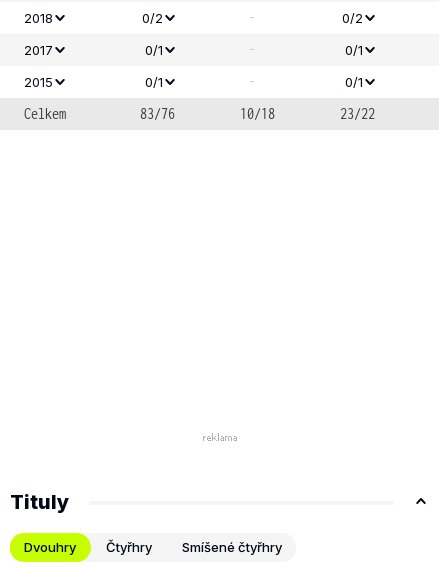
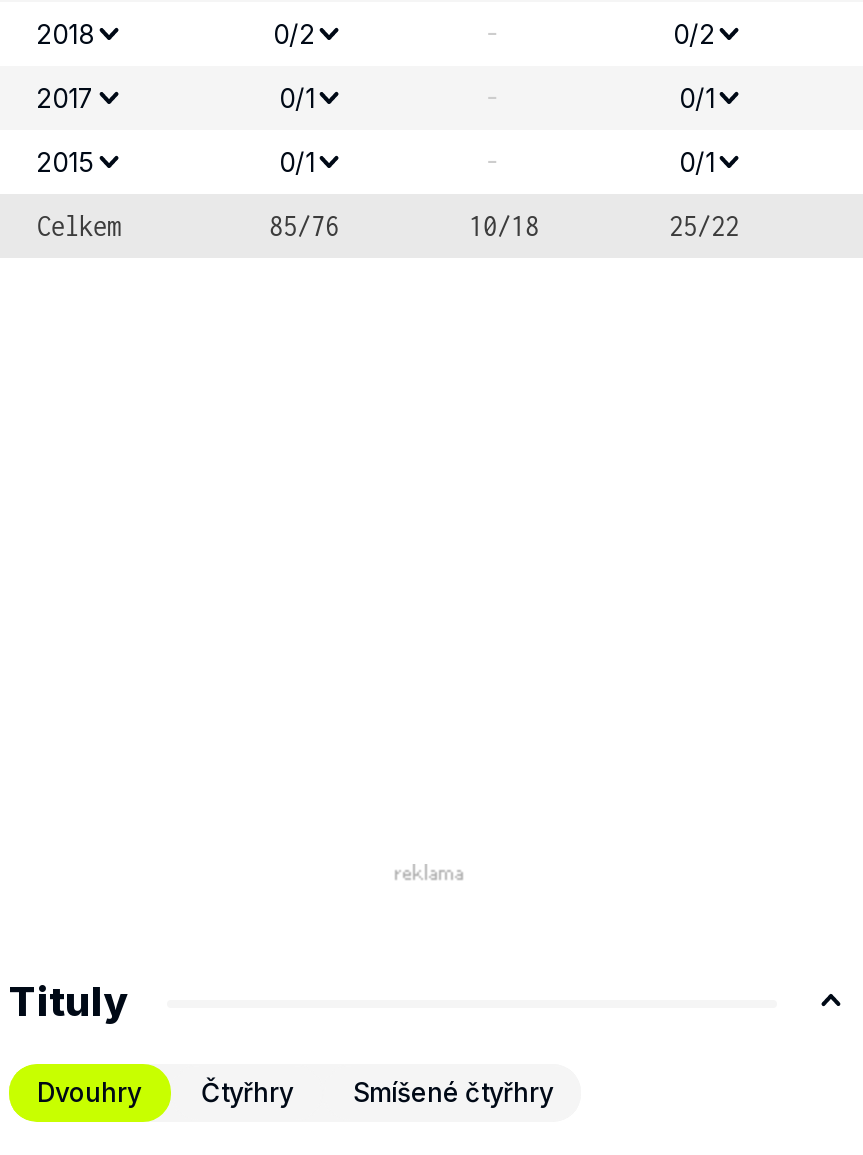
[140,105,175,122] 83/76 -> [269,208,339,242] 85/76
[340,105,375,122] 23/22 -> [669,208,739,242] 25/22

